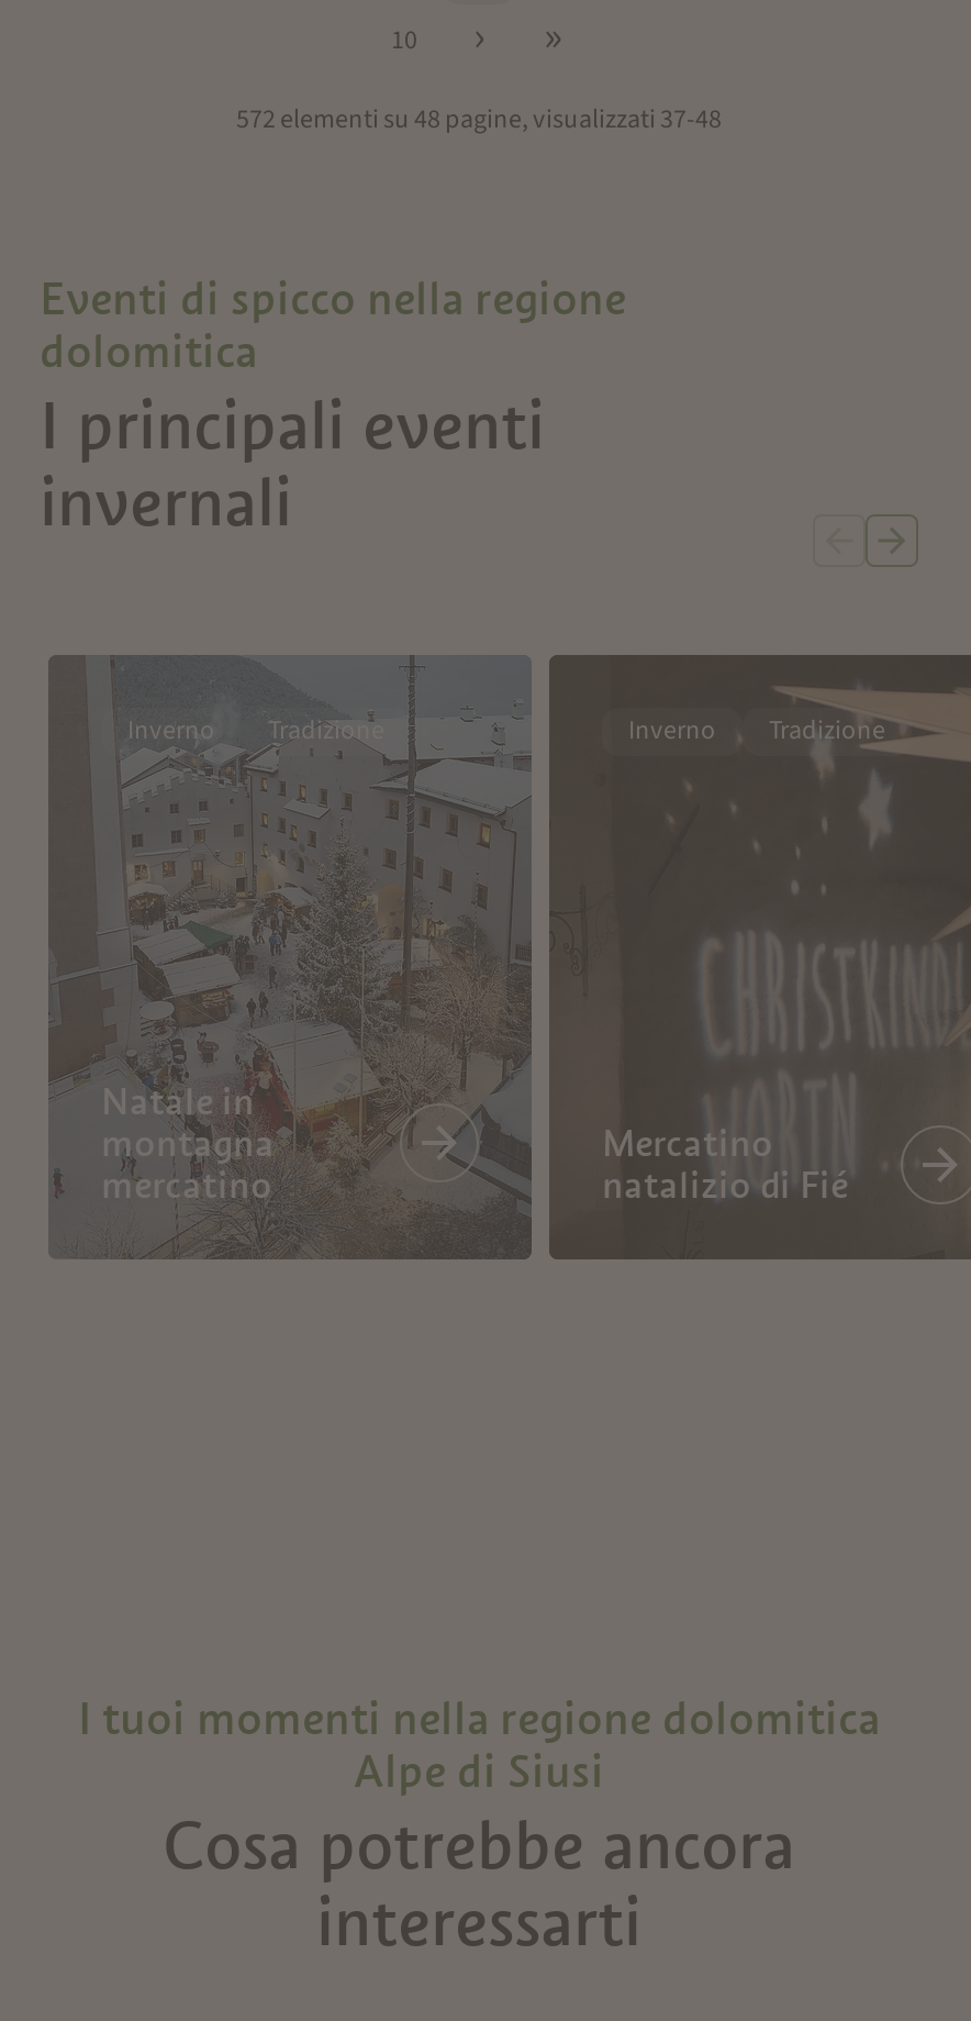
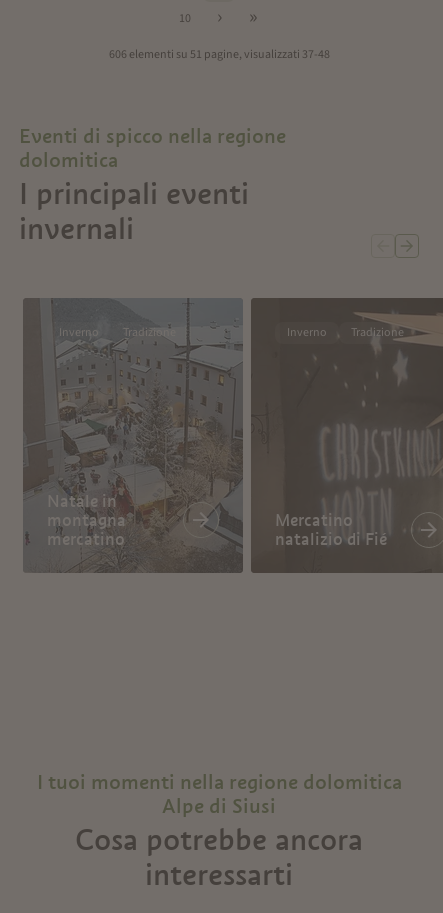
[236,100,722,138] 572 elementi su 48 pagine, visualizzati 37-48 -> [108,46,329,63] 606 elementi su 51 pagine, visualizzati 37-48

